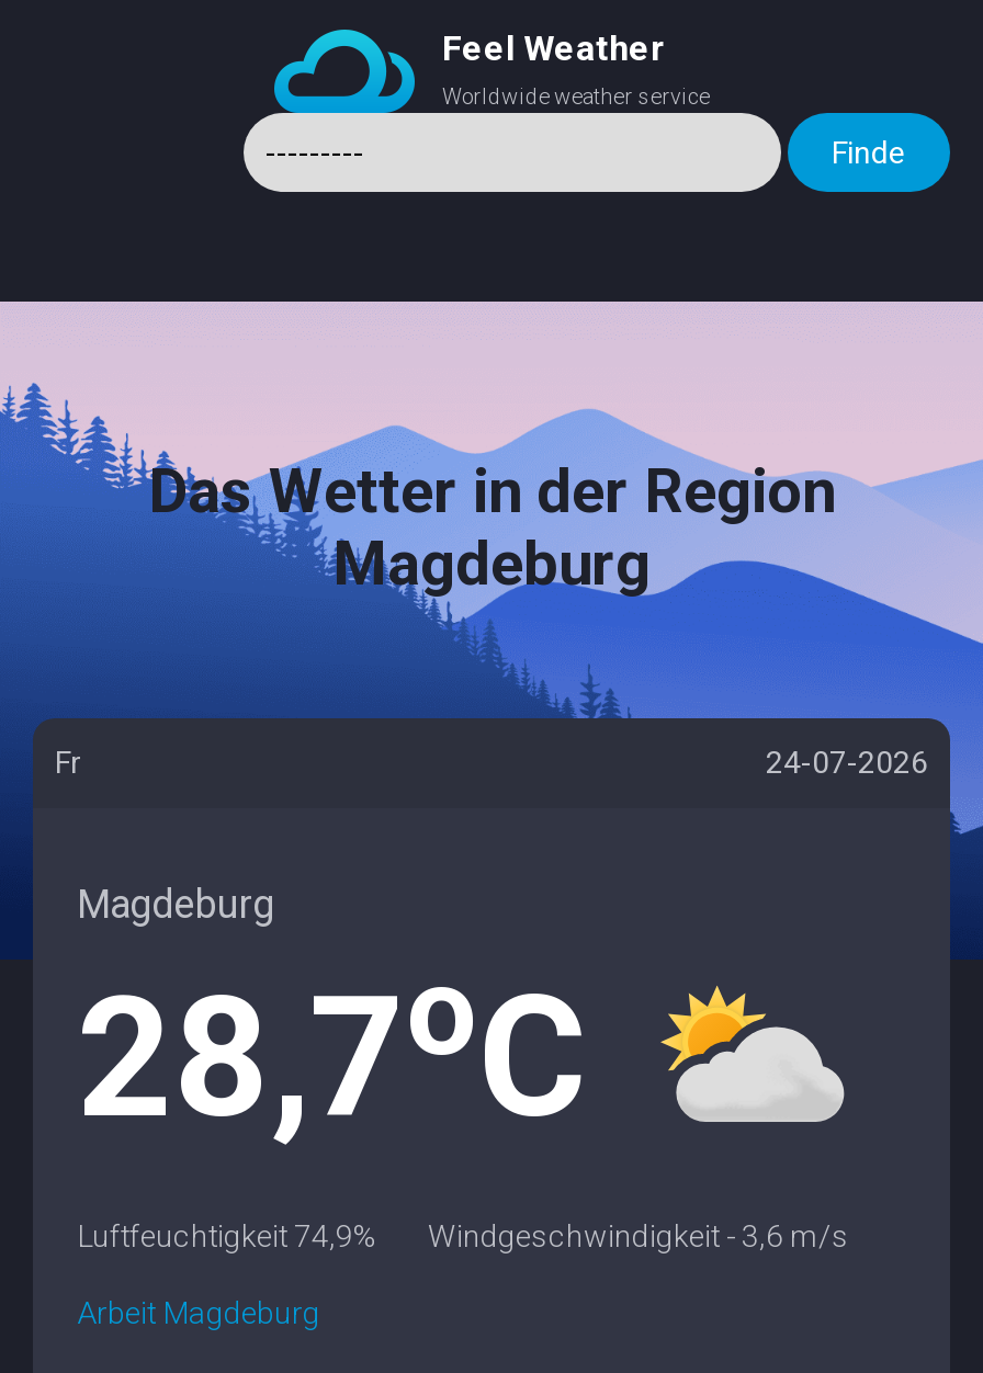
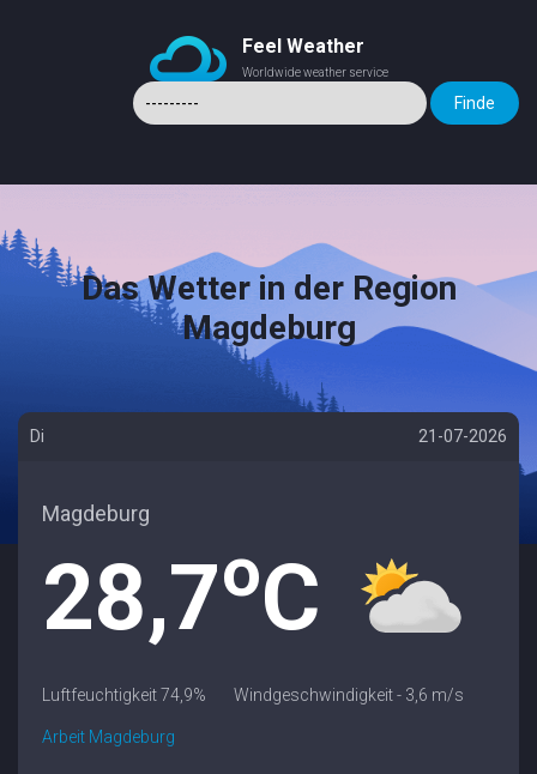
[55,745,928,780] Fr | 24-07-2026 -> [30,427,507,446] Di | 21-07-2026

